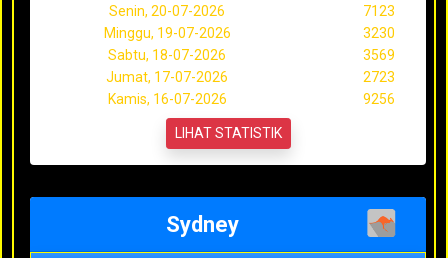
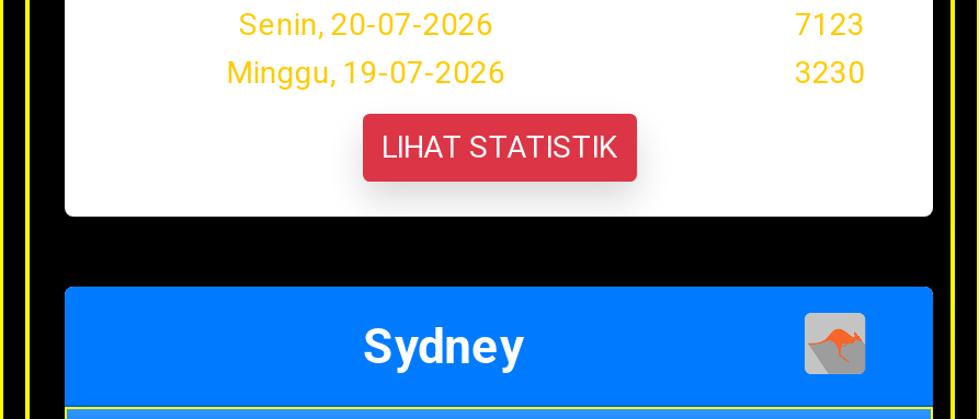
[106,47,395,107] Sabtu, 18-07-2026 | 3569 | Jumat, 17-07-2026 | 2723 | Kamis, 16-07-2026 | 9256 -> none

